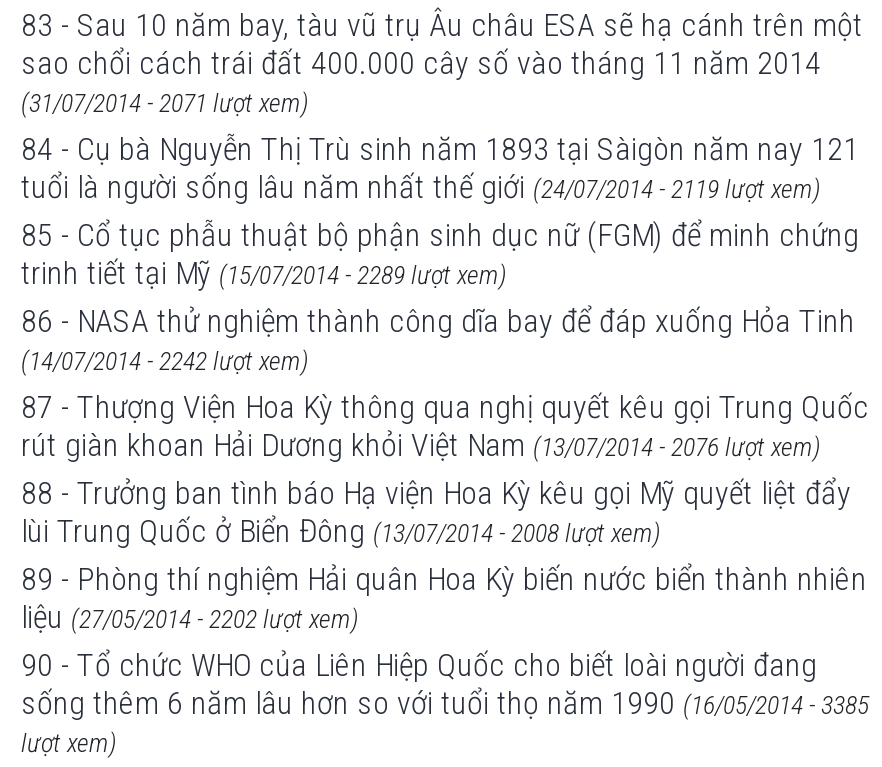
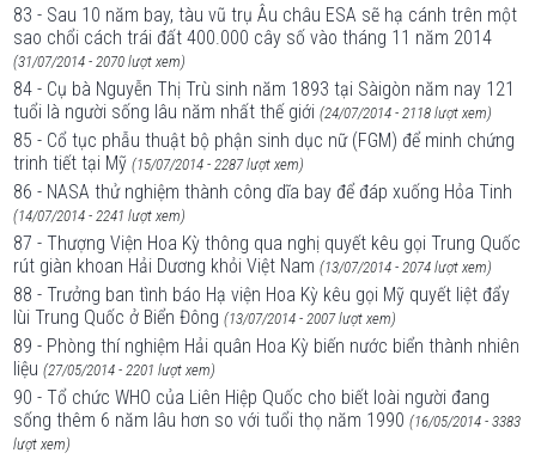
[21,88,309,118] (31/07/2014 - 2071 lượt xem) -> [13,53,186,71] (31/07/2014 - 2070 lượt xem)
[21,168,821,206] tuổi là người sống lâu năm nhất thế giới (24/07/2014 - 2119 lượt xem) -> [13,100,492,123] tuổi là người sống lâu năm nhất thế giới (24/07/2014 - 2118 lượt xem)
[21,254,507,292] trinh tiết tại Mỹ (15/07/2014 - 2289 lượt xem) -> [13,152,304,175] trinh tiết tại Mỹ (15/07/2014 - 2287 lượt xem)
[21,346,309,376] (14/07/2014 - 2242 lượt xem) -> [13,207,186,225] (14/07/2014 - 2241 lượt xem)
[21,426,821,464] rút giàn khoan Hải Dương khỏi Việt Nam (13/07/2014 - 2076 lượt xem) -> [13,255,492,277] rút giàn khoan Hải Dương khỏi Việt Nam (13/07/2014 - 2074 lượt xem)
[21,512,661,550] lùi Trung Quốc ở Biển Đông (13/07/2014 - 2008 lượt xem) -> [13,306,396,329] lùi Trung Quốc ở Biển Đông (13/07/2014 - 2007 lượt xem)
[21,598,359,636] liệu (27/05/2014 - 2202 lượt xem) -> [13,357,215,380] liệu (27/05/2014 - 2201 lượt xem)
[21,684,869,722] sống thêm 6 năm lâu hơn so với tuổi thọ năm 1990 (16/05/2014 - 3385 -> [13,409,521,432] sống thêm 6 năm lâu hơn so với tuổi thọ năm 1990 (16/05/2014 - 3383

